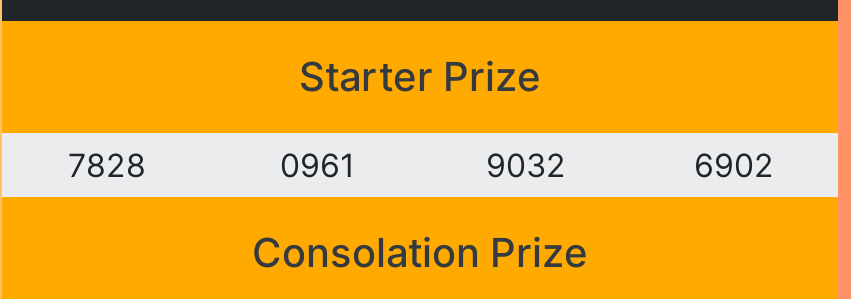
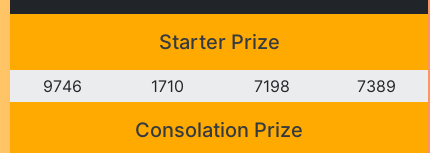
[68,145,146,185] 7828 -> [43,76,82,96] 9746
[280,145,354,185] 0961 -> [151,76,184,96] 1710
[486,145,566,185] 9032 -> [254,76,290,96] 7198
[694,145,774,185] 6902 -> [356,76,395,96] 7389

